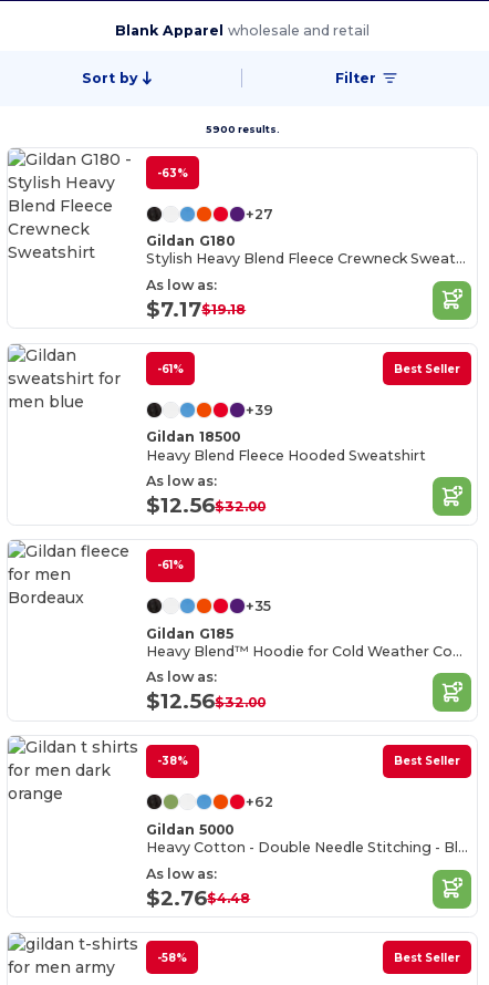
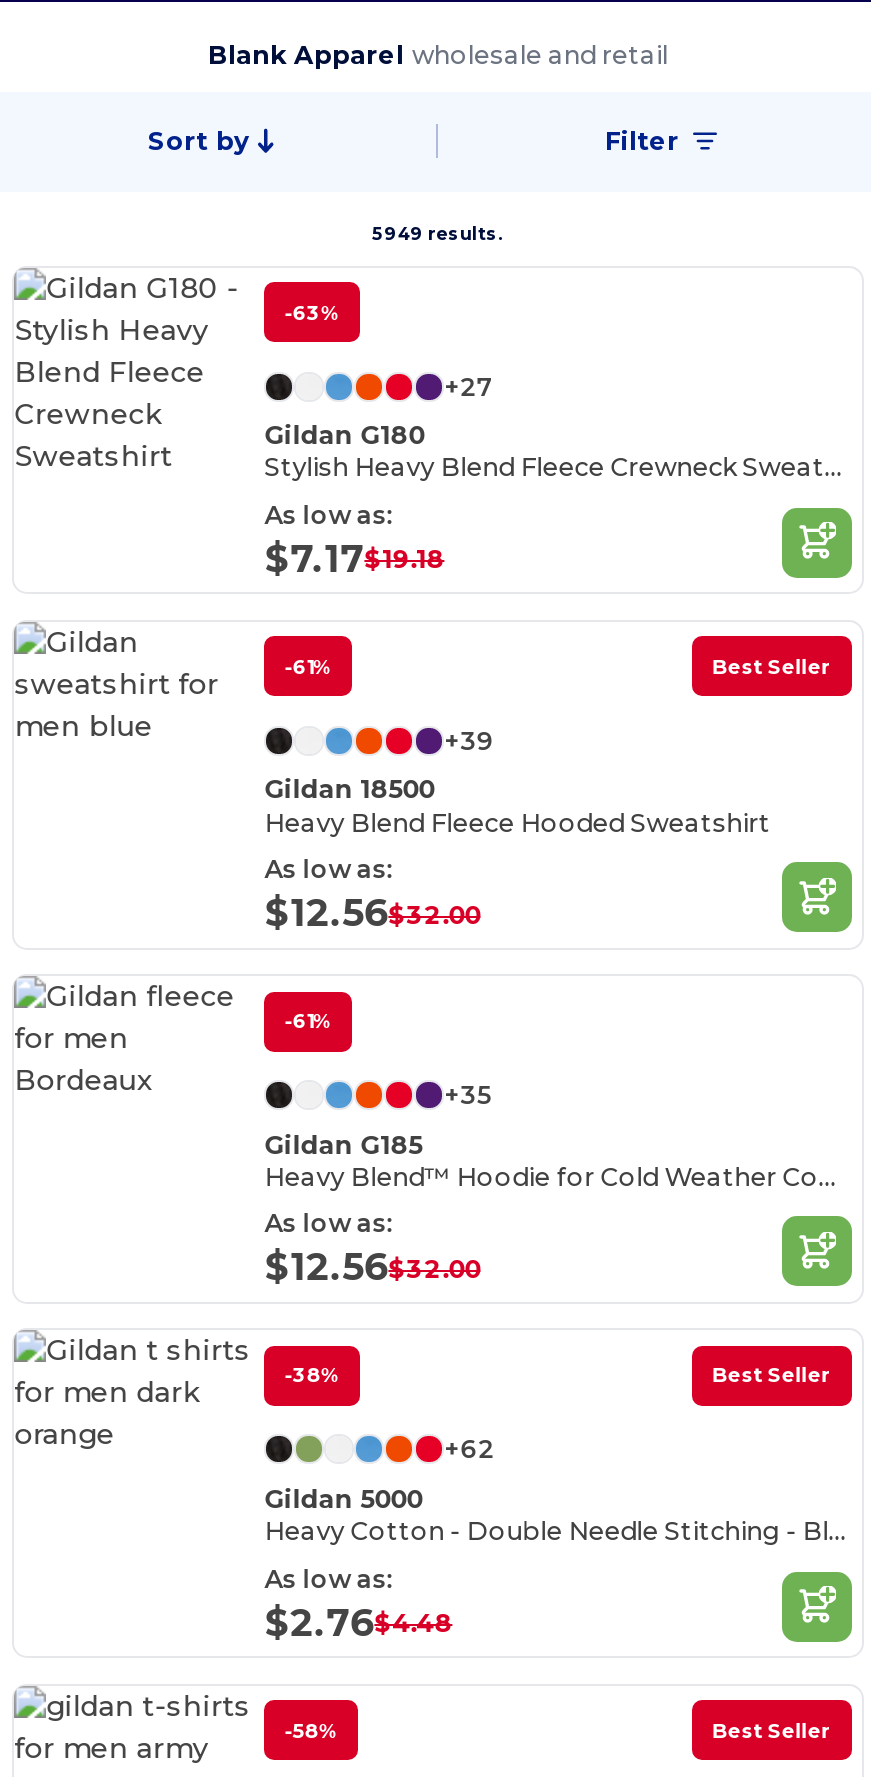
[205,123,279,134] 5900 results. -> [372,223,504,243] 5949 results.

